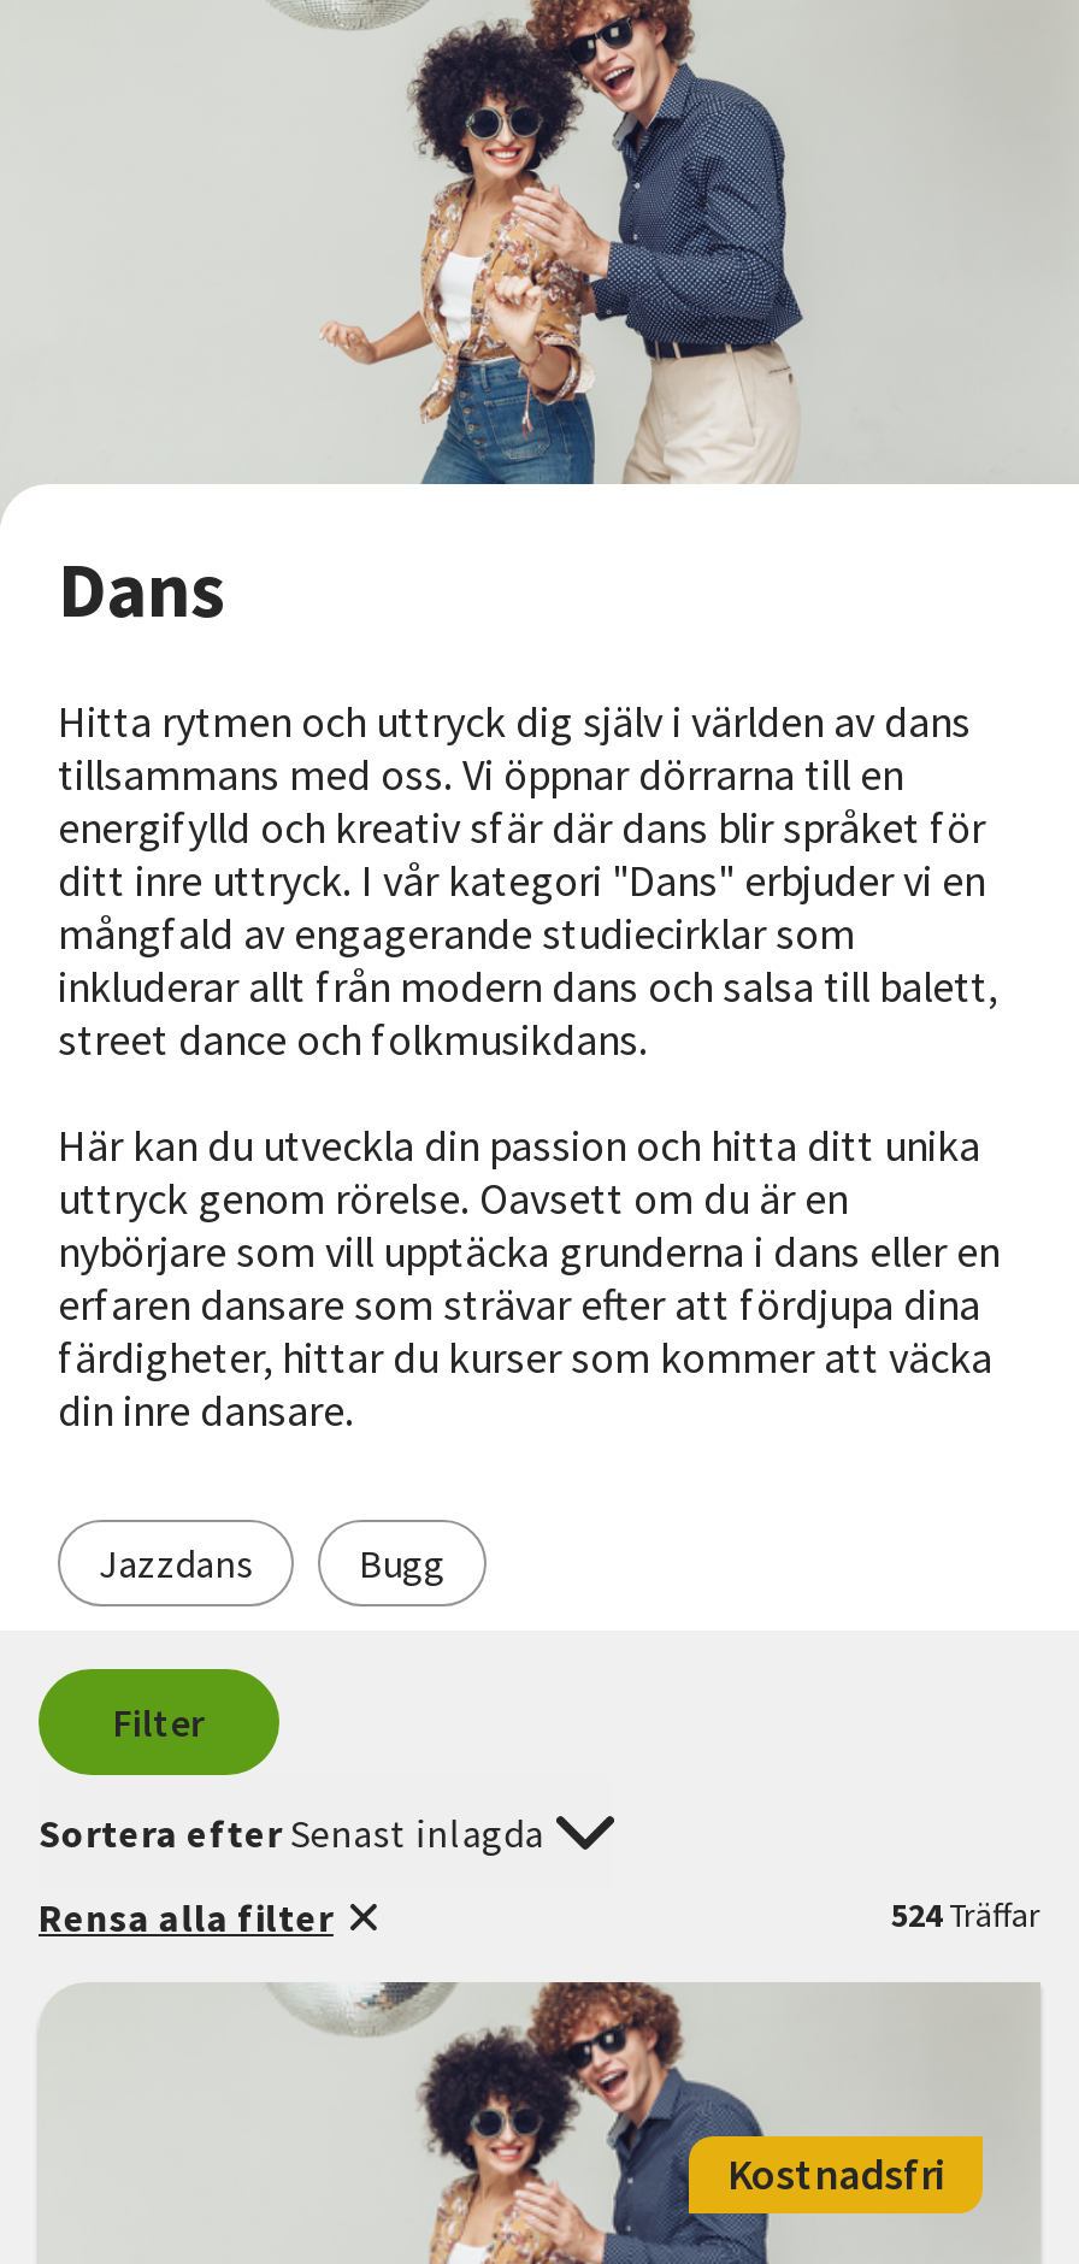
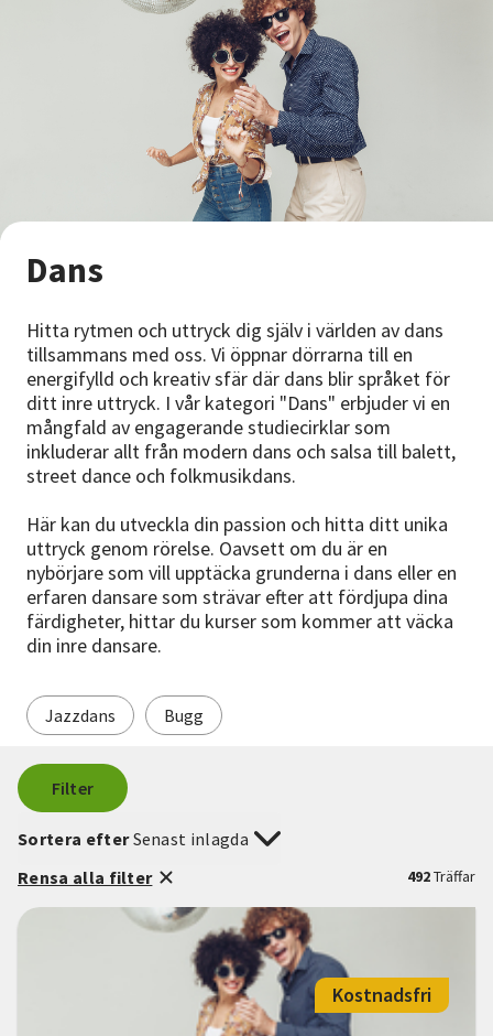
[891,1894,1040,1937] 524Träffar -> [407,866,475,886] 492Träffar

